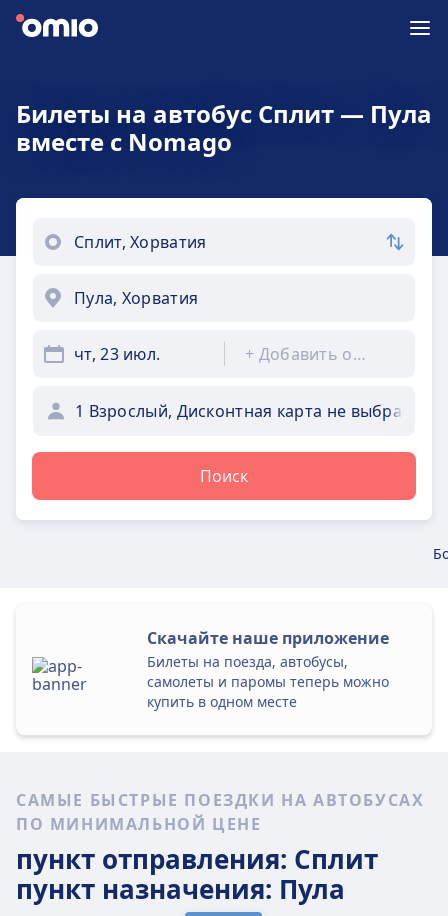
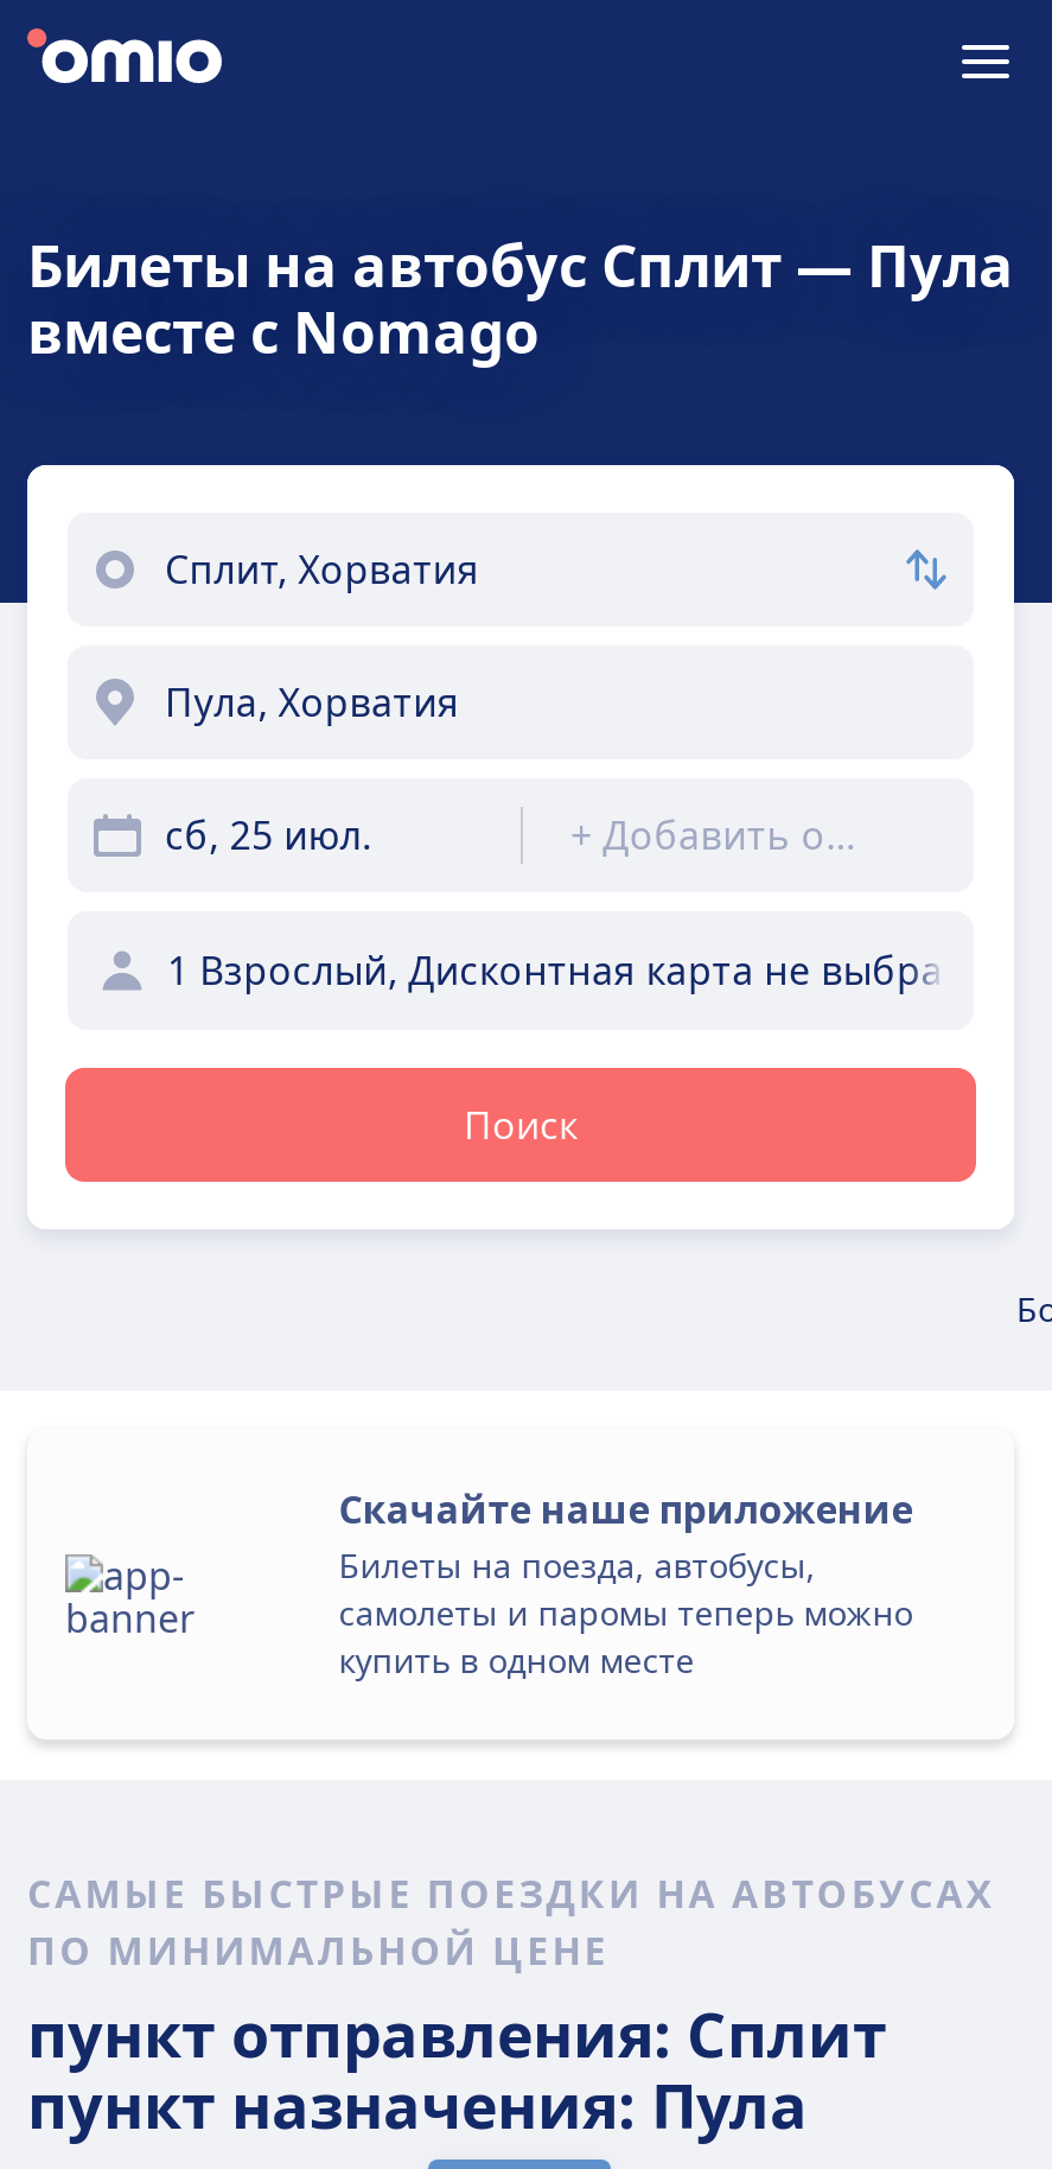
[74,343,160,365] чт, 23 июл. -> [165,809,372,861] сб, 25 июл.

